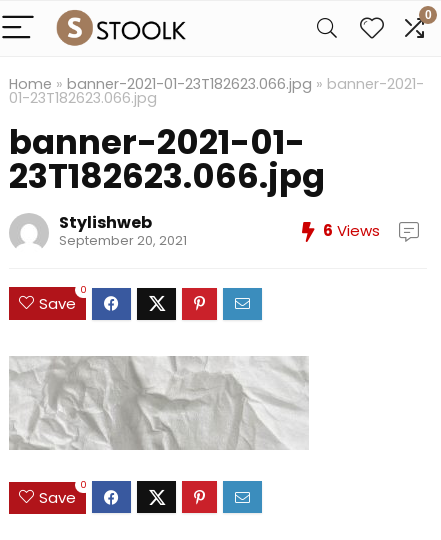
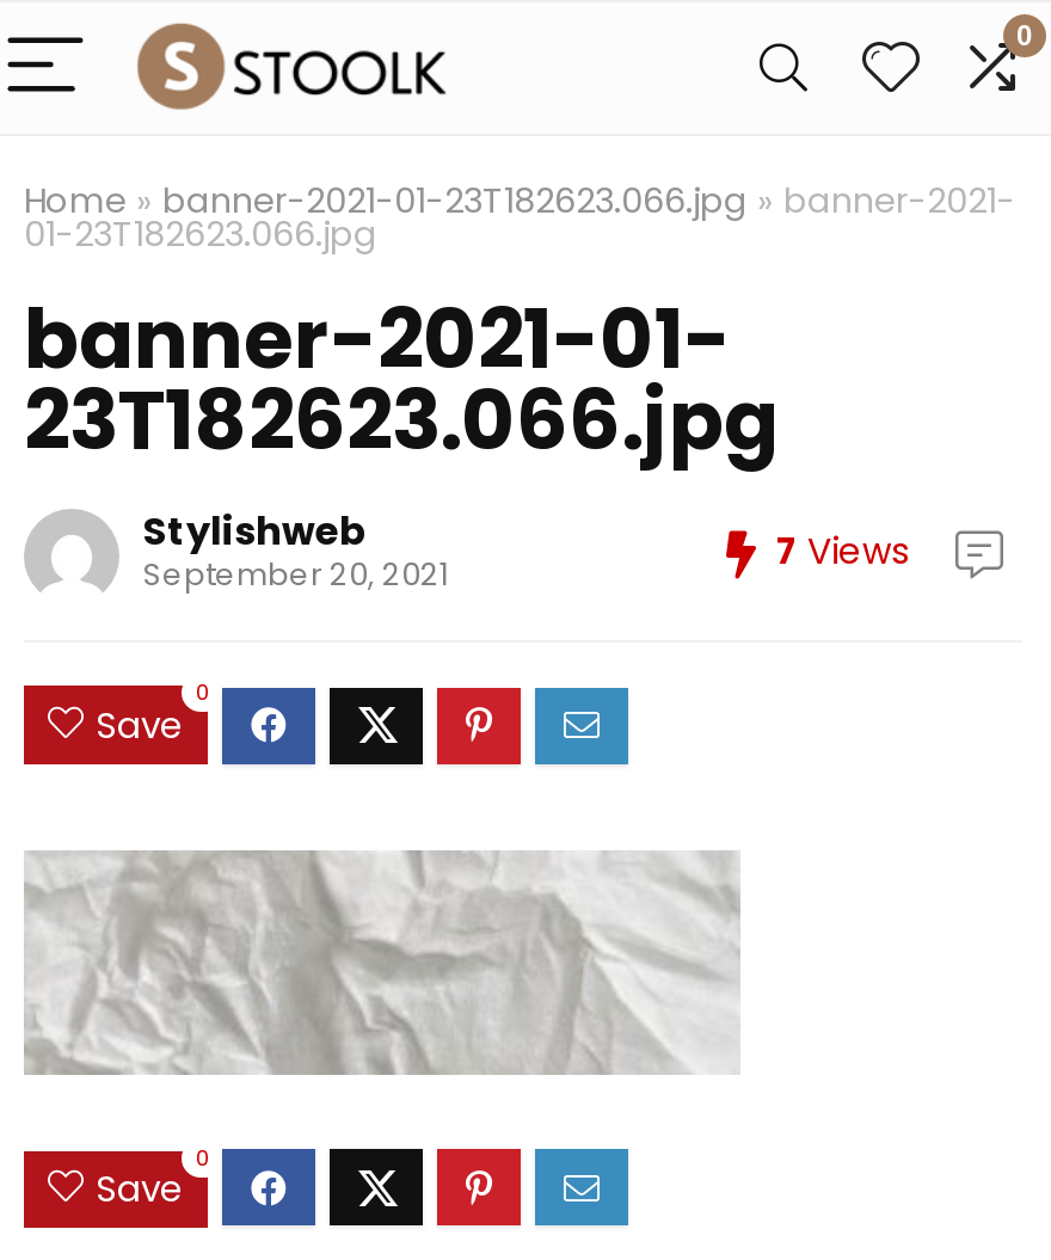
[323,220,380,241] 6 Views -> [776,525,910,576] 7 Views

